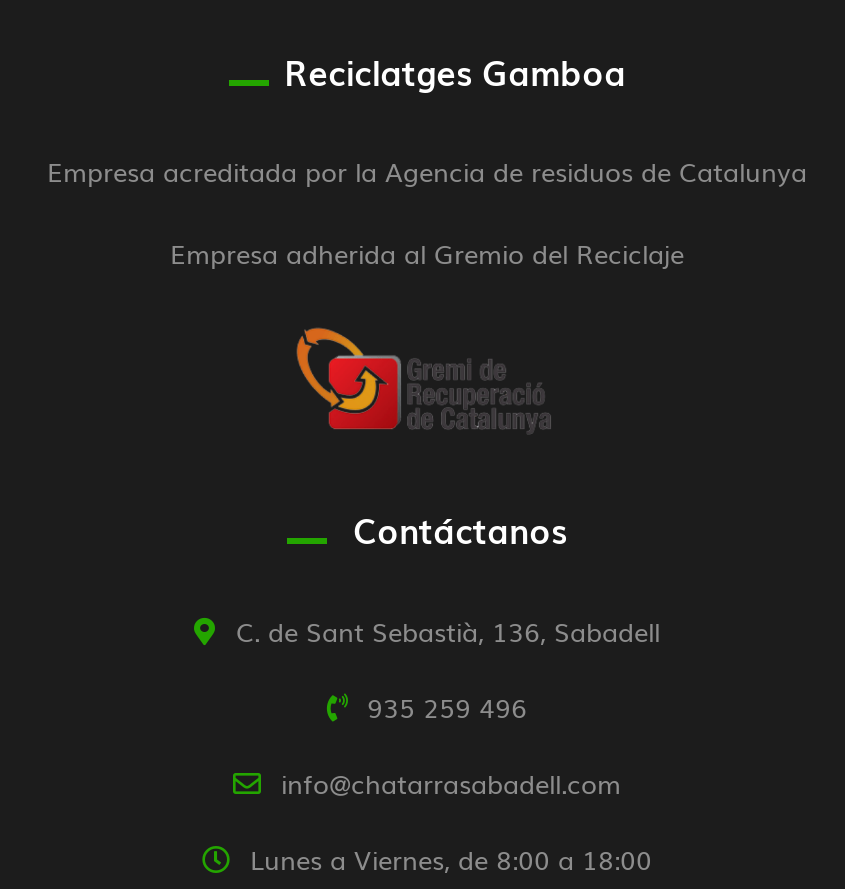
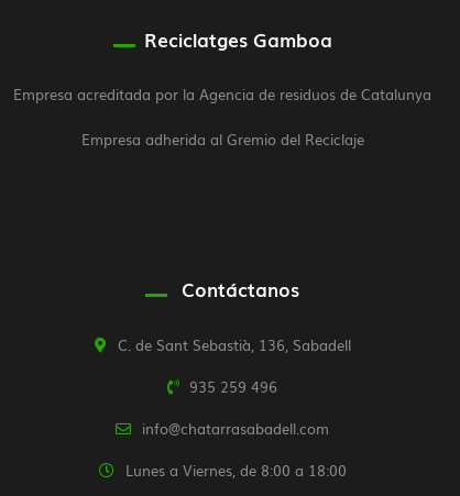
[295,326,551,434] [image] -> none

